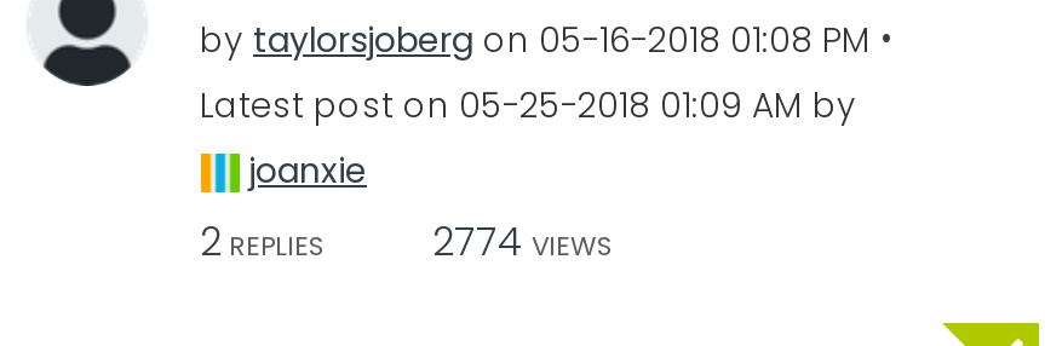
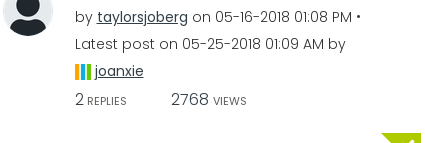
[200,213,614,269] 2 REPLIES 2774 VIEWS -> [74,88,246,111] 2 REPLIES 2768 VIEWS

